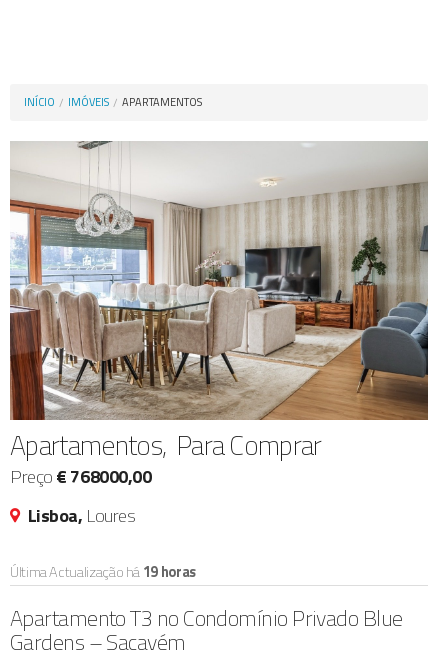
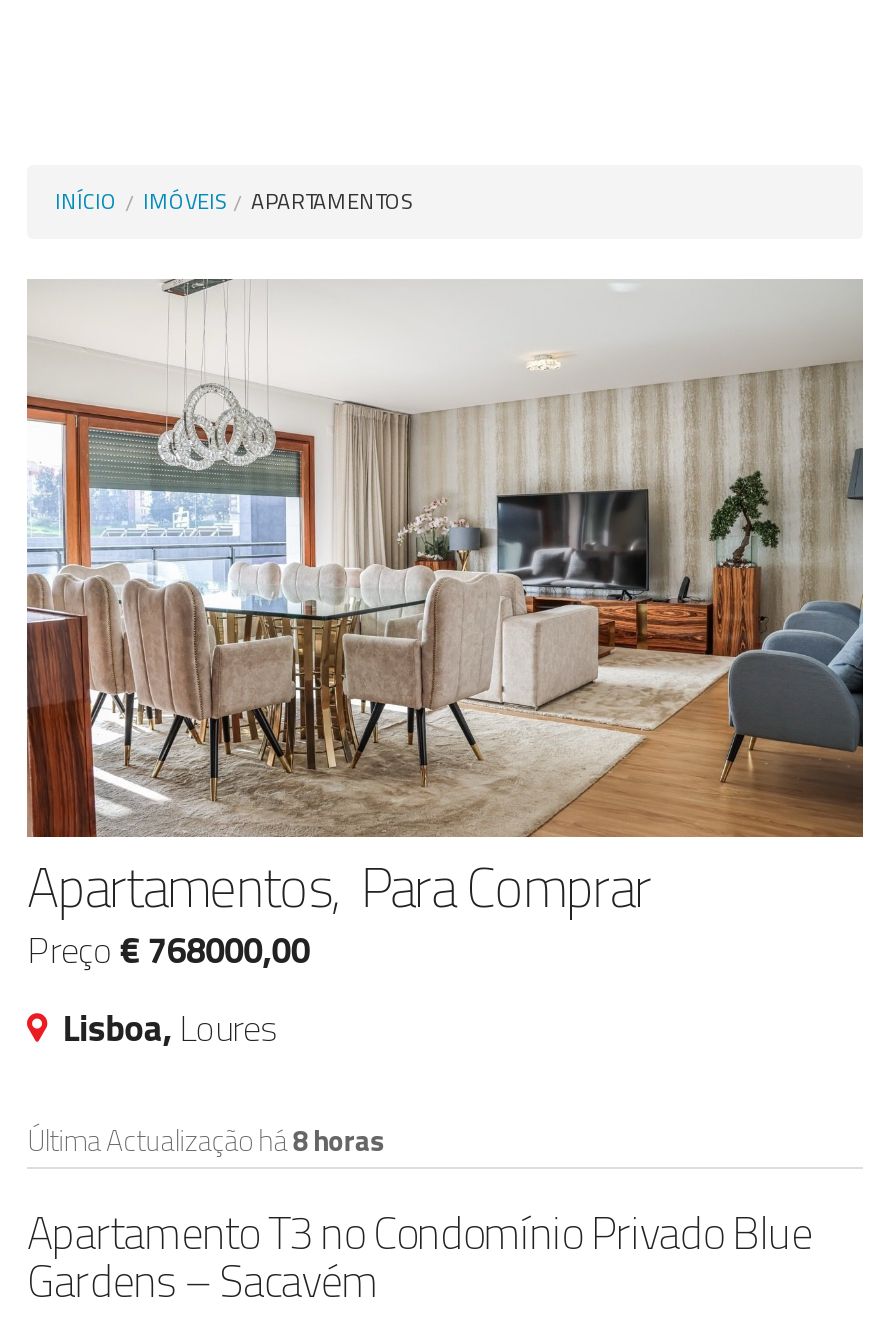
[10,560,196,582] Última Actualização há19 horas -> [27,1118,383,1162] Última Actualização há8 horas

